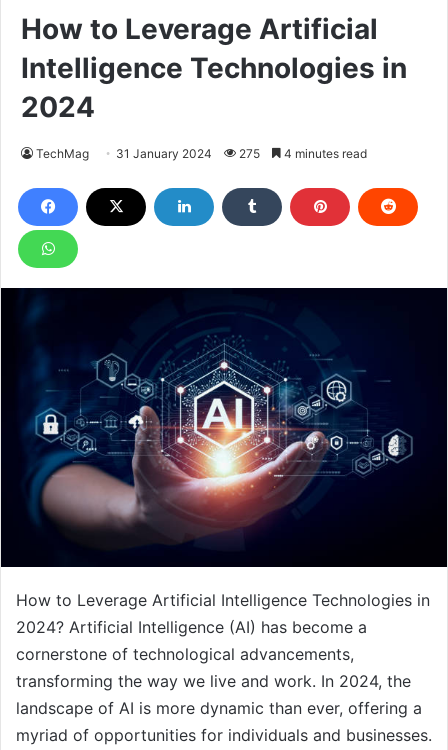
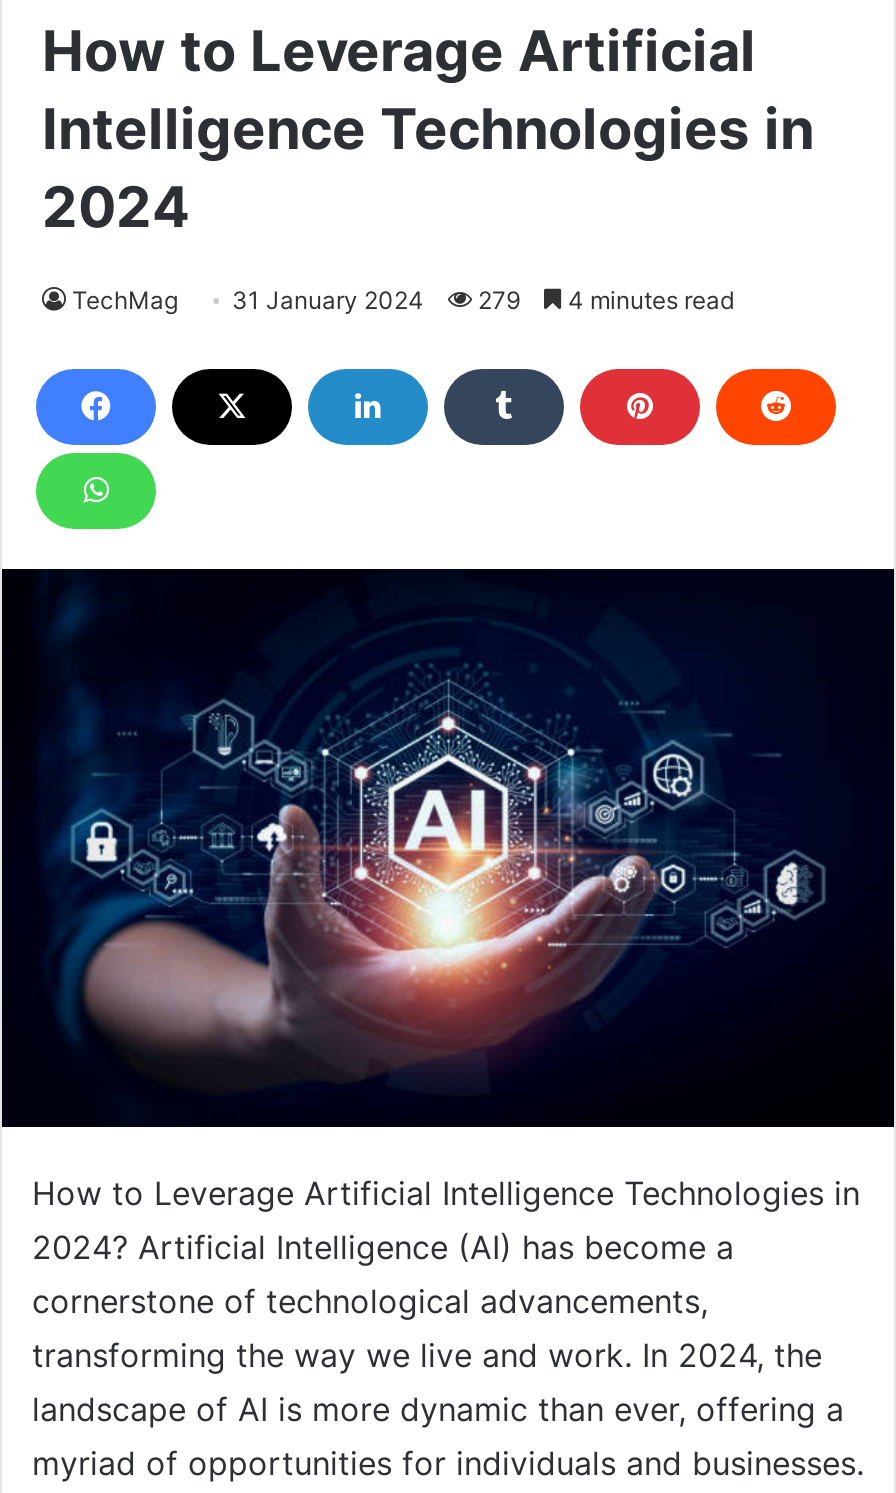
[36,146,367,161] TechMag 31 January 2024 275 4 minutes read -> [72,285,734,315] TechMag 31 January 2024 279 4 minutes read

